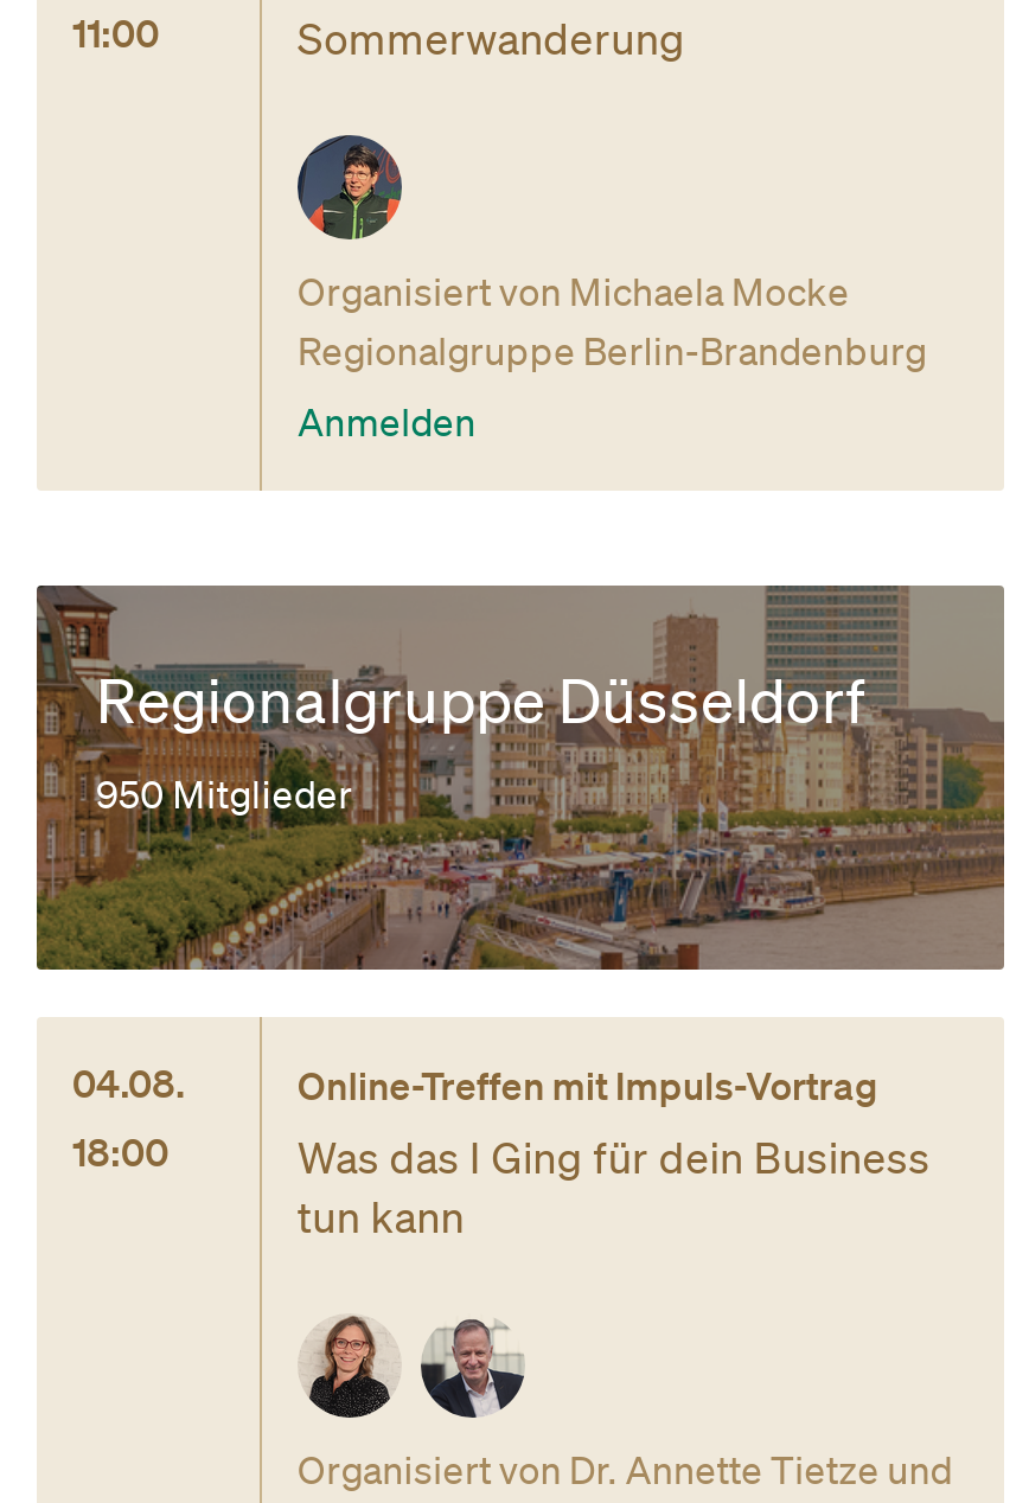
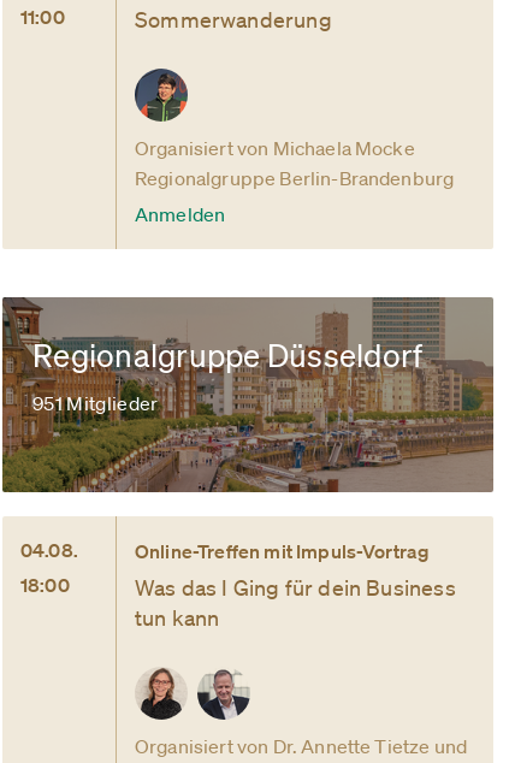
[96,770,353,818] 950 Mitglieder -> [32,391,158,415] 951 Mitglieder

